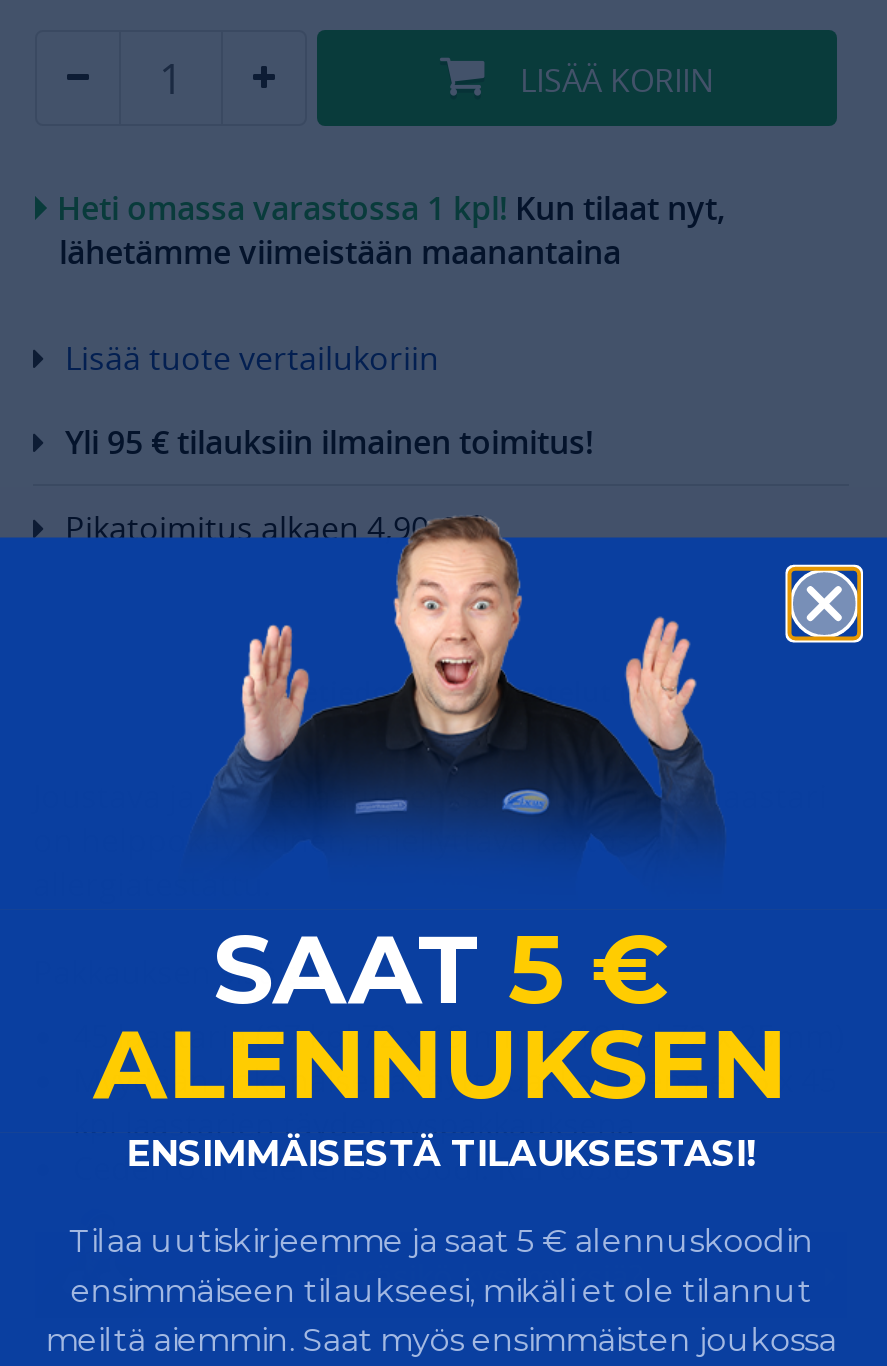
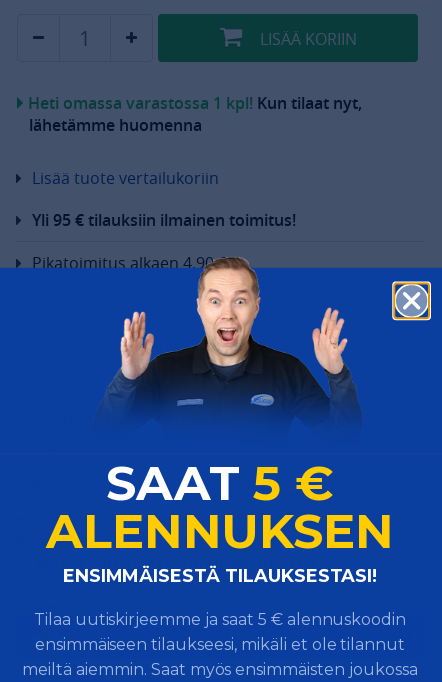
[59,230,621,274] lähetämme viimeistään maanantaina -> [29,114,202,136] lähetämme huomenna

